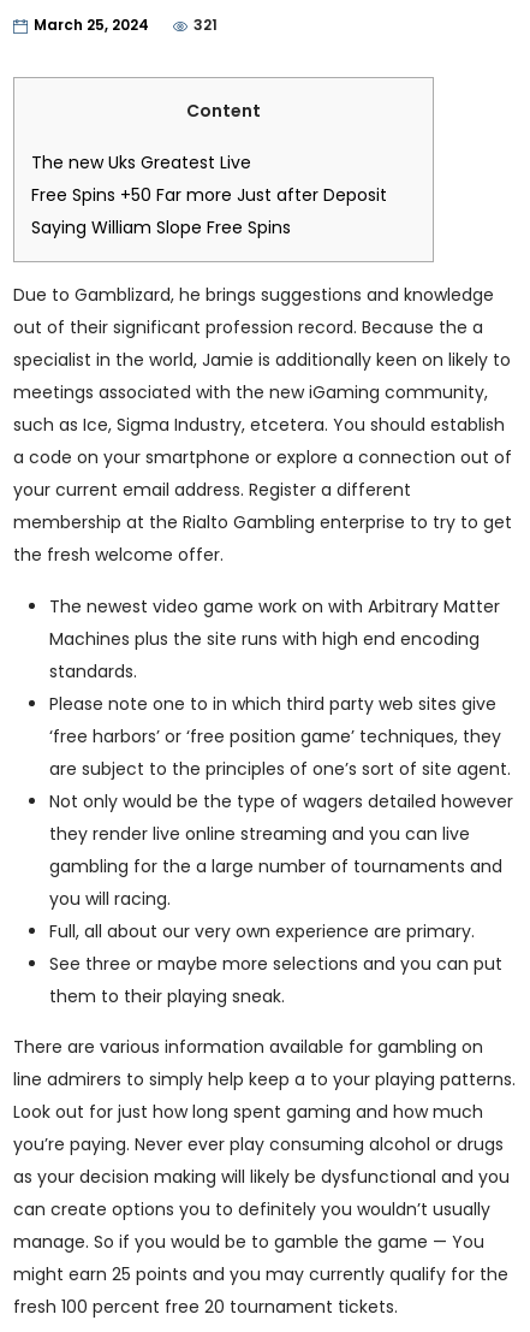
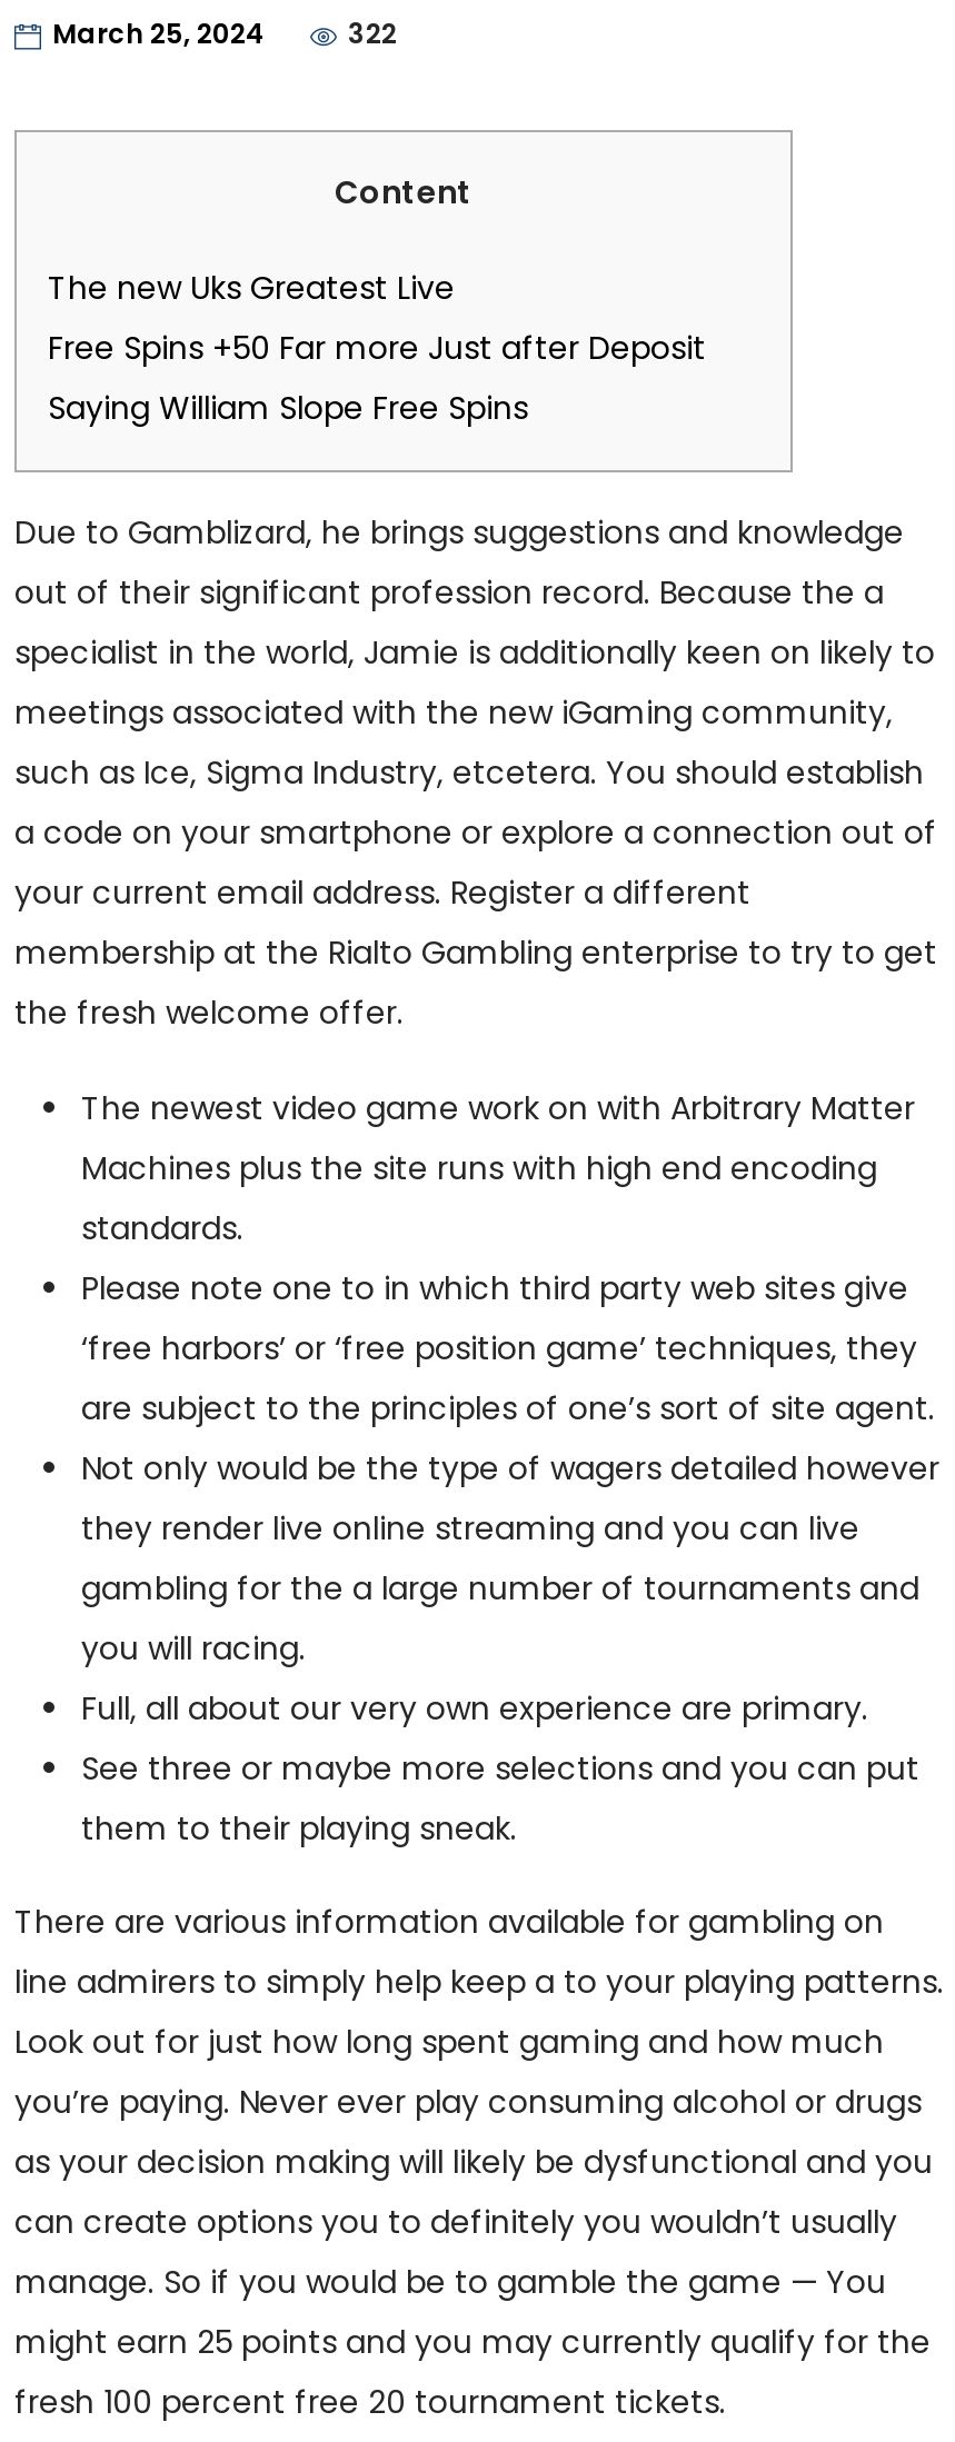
[193,15,218,35] 321 -> [348,15,397,53] 322

